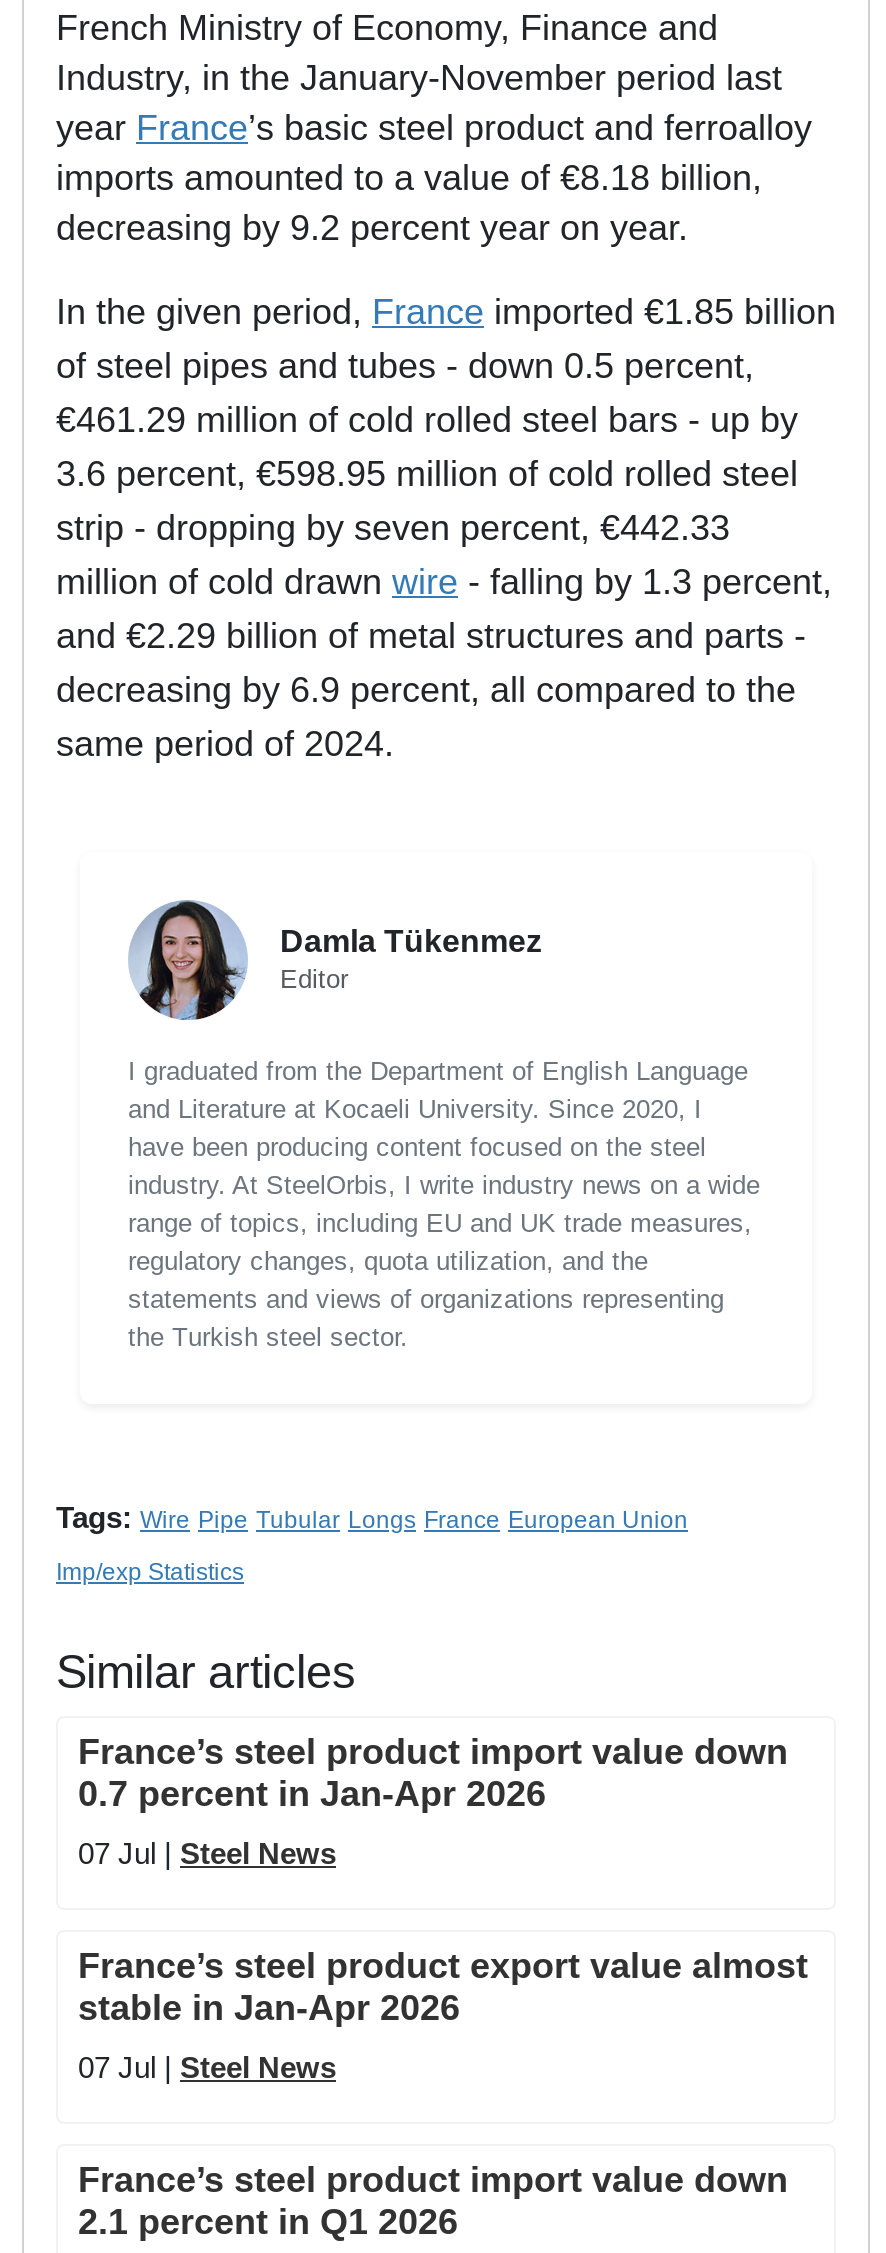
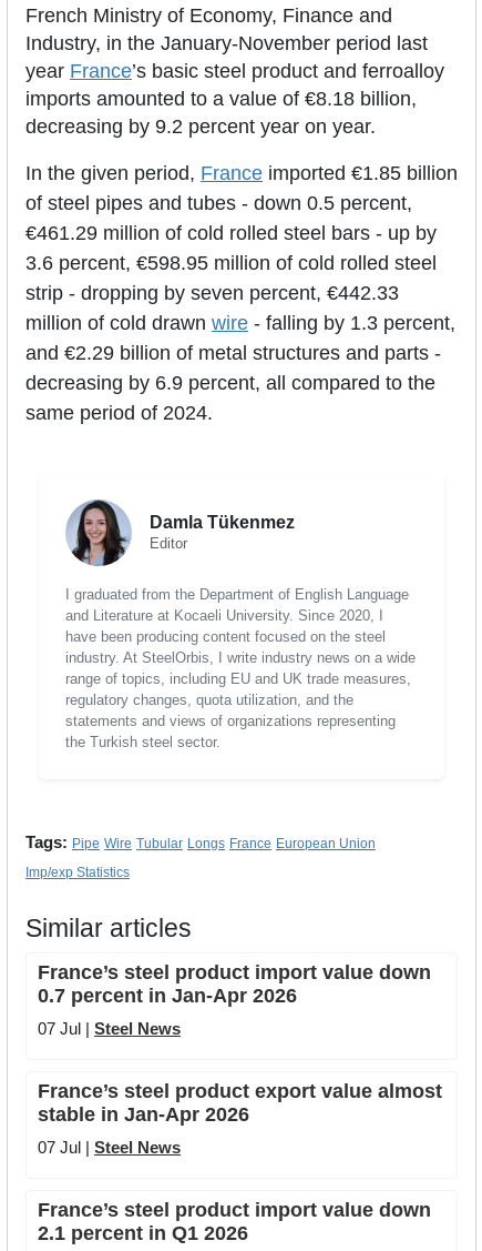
[56,1500,688,1534] Tags: Wire Pipe Tubular Longs France European Union -> [25,833,376,851] Tags: Pipe Wire Tubular Longs France European Union

